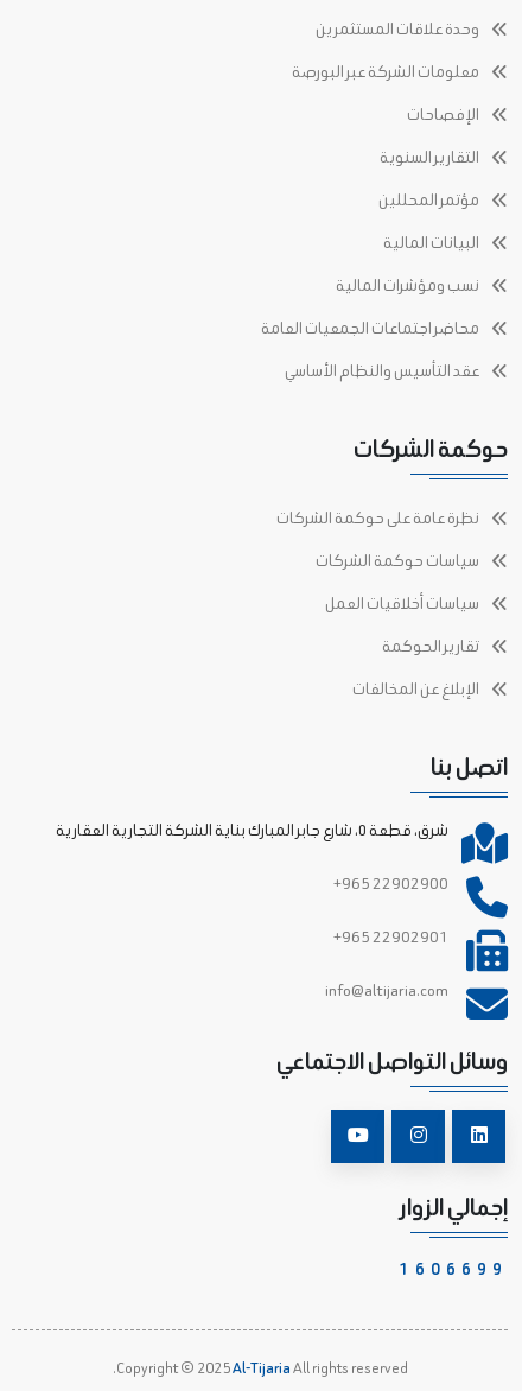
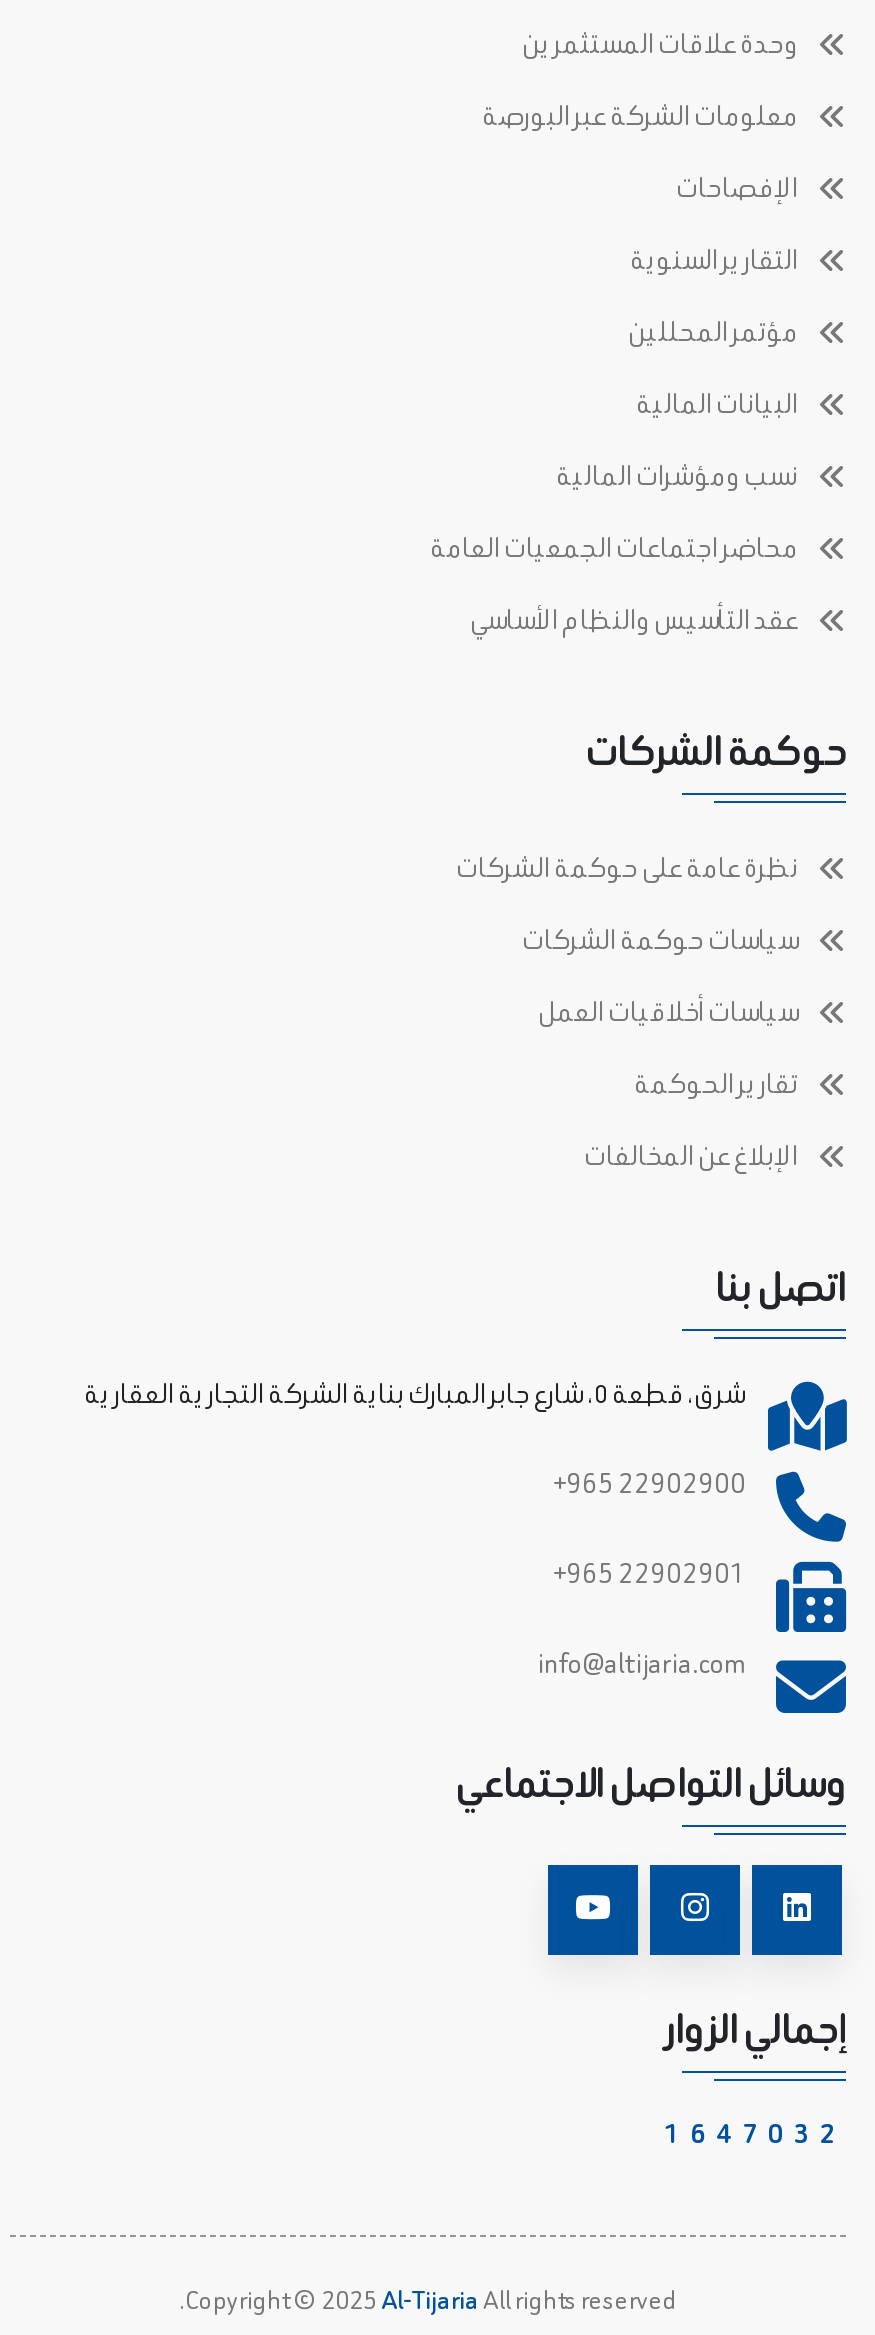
[400,1258,508,1281] 1606699 -> [664,2116,846,2154] 1647032

